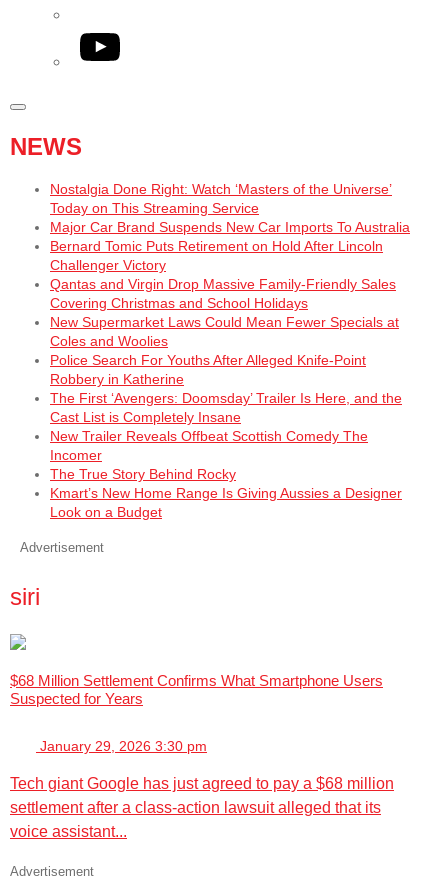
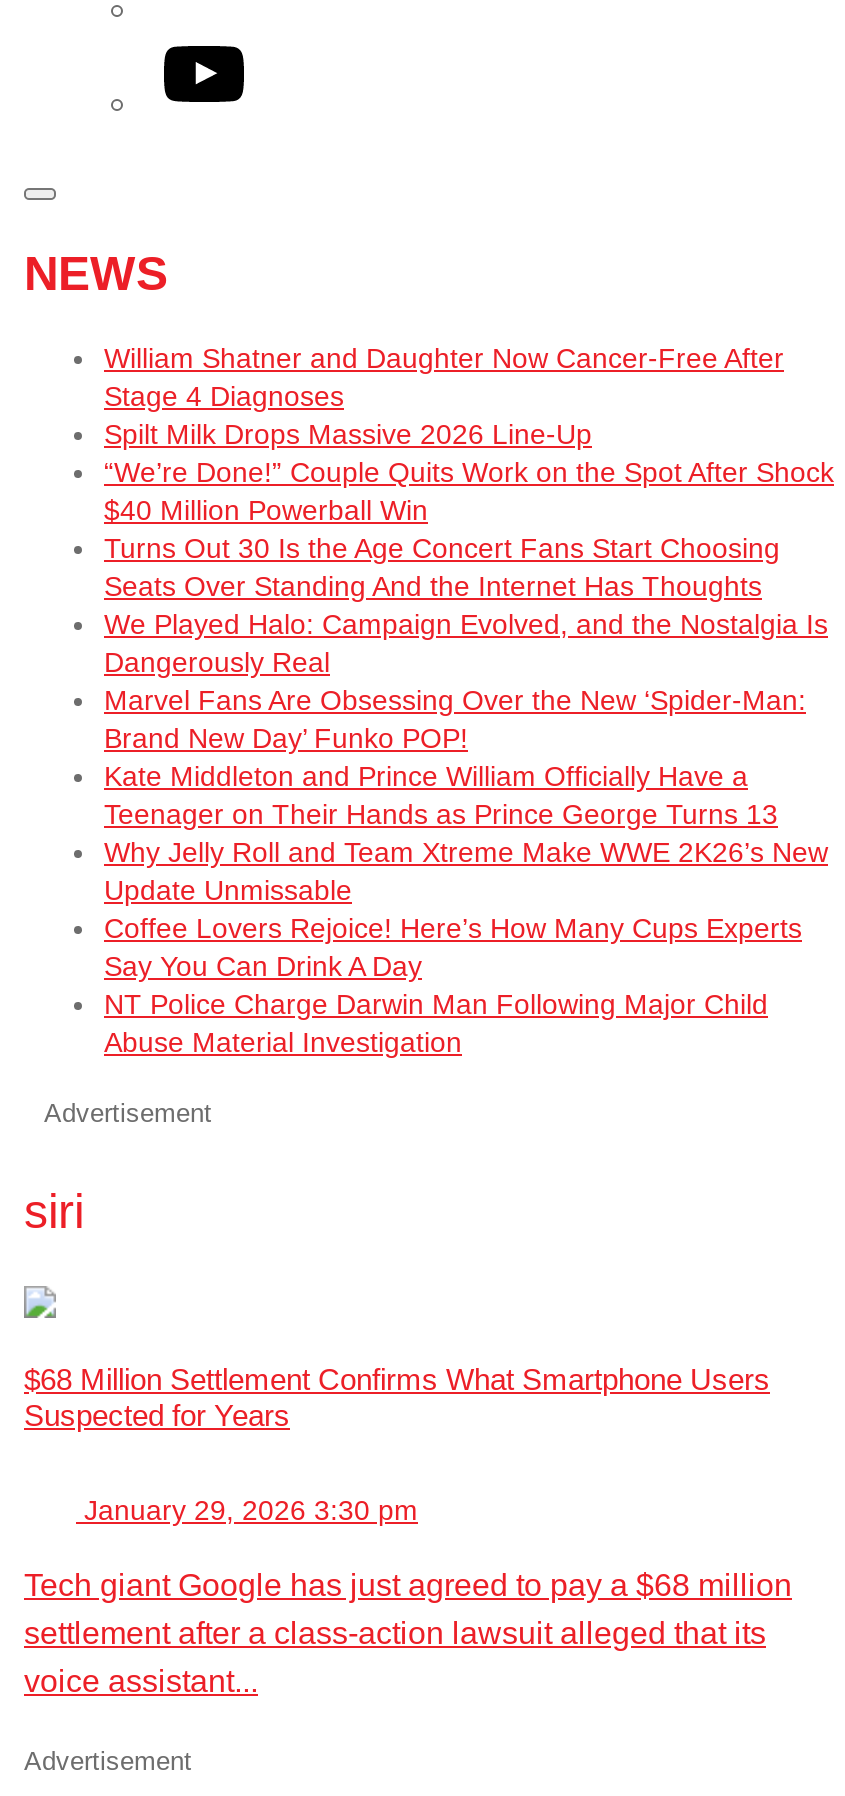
[50,181,410,520] Nostalgia Done Right: Watch ‘Masters of the Universe’ | Today on This Streaming Service | Major Car Brand Suspends New Car Imports To Australia | Bernard Tomic Puts Retirement on Hold After Lincoln | Challenger Victory | Qantas and Virgin Drop Massive Family-Friendly Sales | Covering Christmas and School Holidays | New Supermarket Laws Could Mean Fewer Specials at | Coles and Woolies | Police Search For Youths After Alleged Knife-Point | Robbery in Katherine | The First ‘Avengers: Doomsday’ Trailer Is Here, and the | Cast List is Completely Insane | New Trailer Reveals Offbeat Scottish Comedy The | Incomer | The True Story Behind Rocky | Kmart’s New Home Range Is Giving Aussies a Designer | Look on a Budget -> [104,342,834,1058] William Shatner and Daughter Now Cancer-Free After | Stage 4 Diagnoses | Spilt Milk Drops Massive 2026 Line-Up | “We’re Done!” Couple Quits Work on the Spot After Shock | $40 Million Powerball Win | Turns Out 30 Is the Age Concert Fans Start Choosing | Seats Over Standing And the Internet Has Thoughts | We Played Halo: Campaign Evolved, and the Nostalgia Is | Dangerously Real | Marvel Fans Are Obsessing Over the New ‘Spider-Man: | Brand New Day’ Funko POP! | Kate Middleton and Prince William Officially Have a | Teenager on Their Hands as Prince George Turns 13 | Why Jelly Roll and Team Xtreme Make WWE 2K26’s New | Update Unmissable | Coffee Lovers Rejoice! Here’s How Many Cups Experts | Say You Can Drink A Day | NT Police Charge Darwin Man Following Major Child | Abuse Material Investigation

